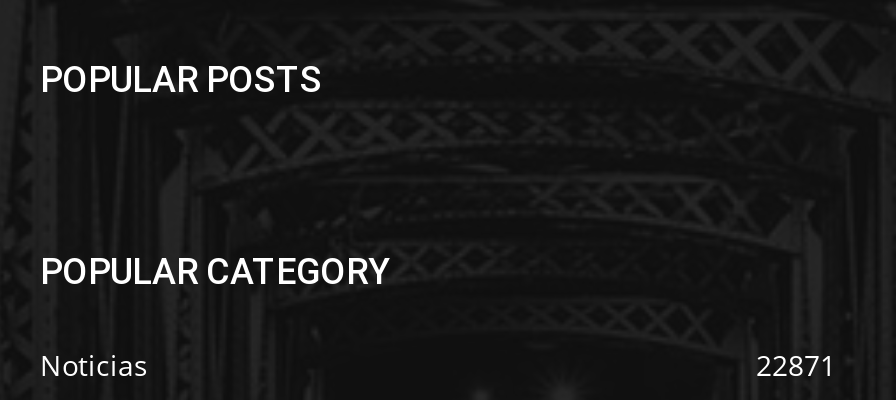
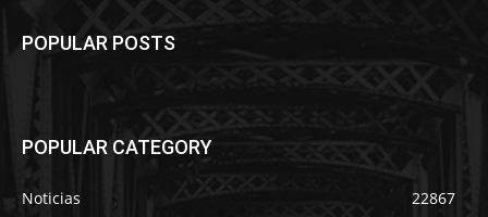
[756,346,836,384] 22871 -> [412,188,455,208] 22867

